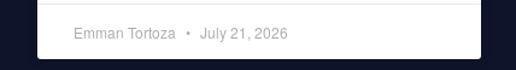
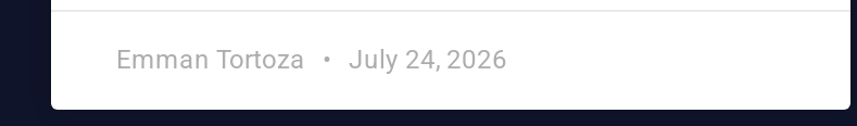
[74,22,288,43] Emman Tortoza July 21, 2026 -> [116,43,507,74] Emman Tortoza July 24, 2026

